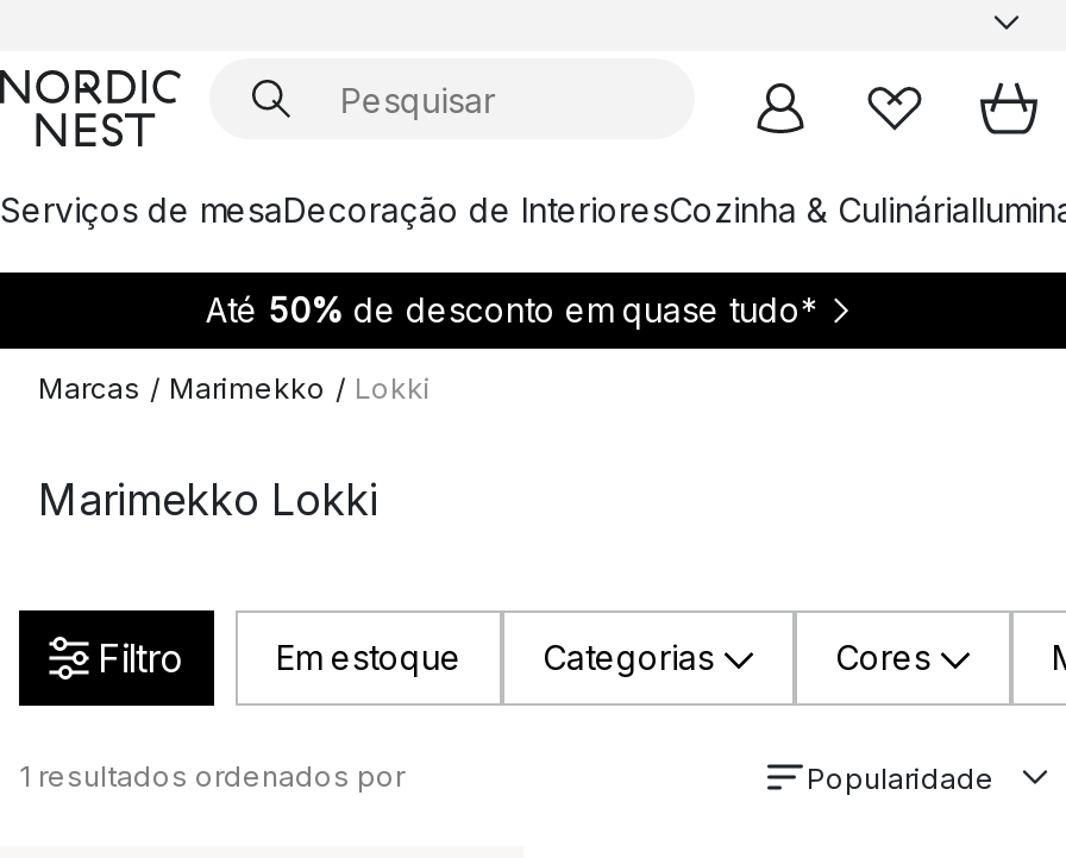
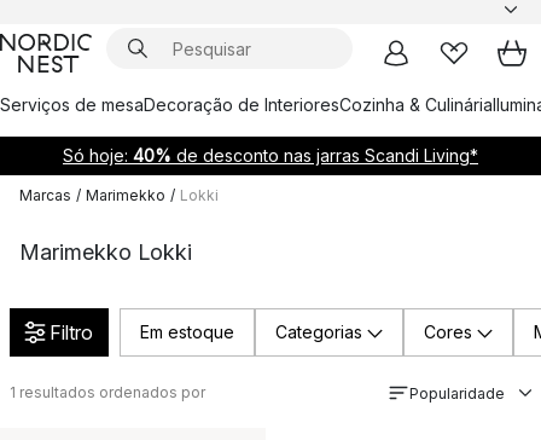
[206,289,817,330] Até 50% de desconto em quase tudo* -> [63,145,478,166] Só hoje: 40% de desconto nas jarras Scandi Living*

